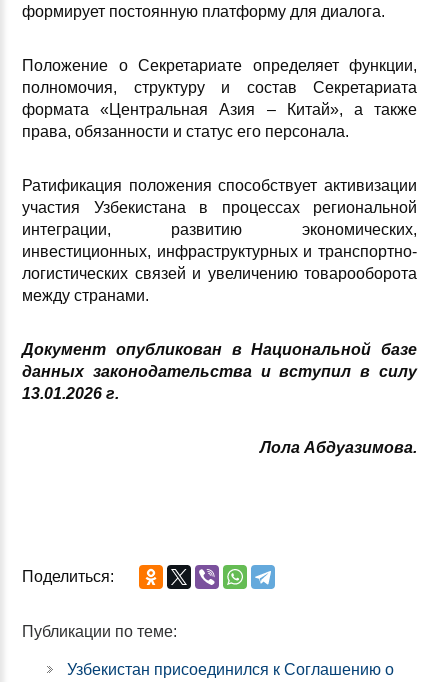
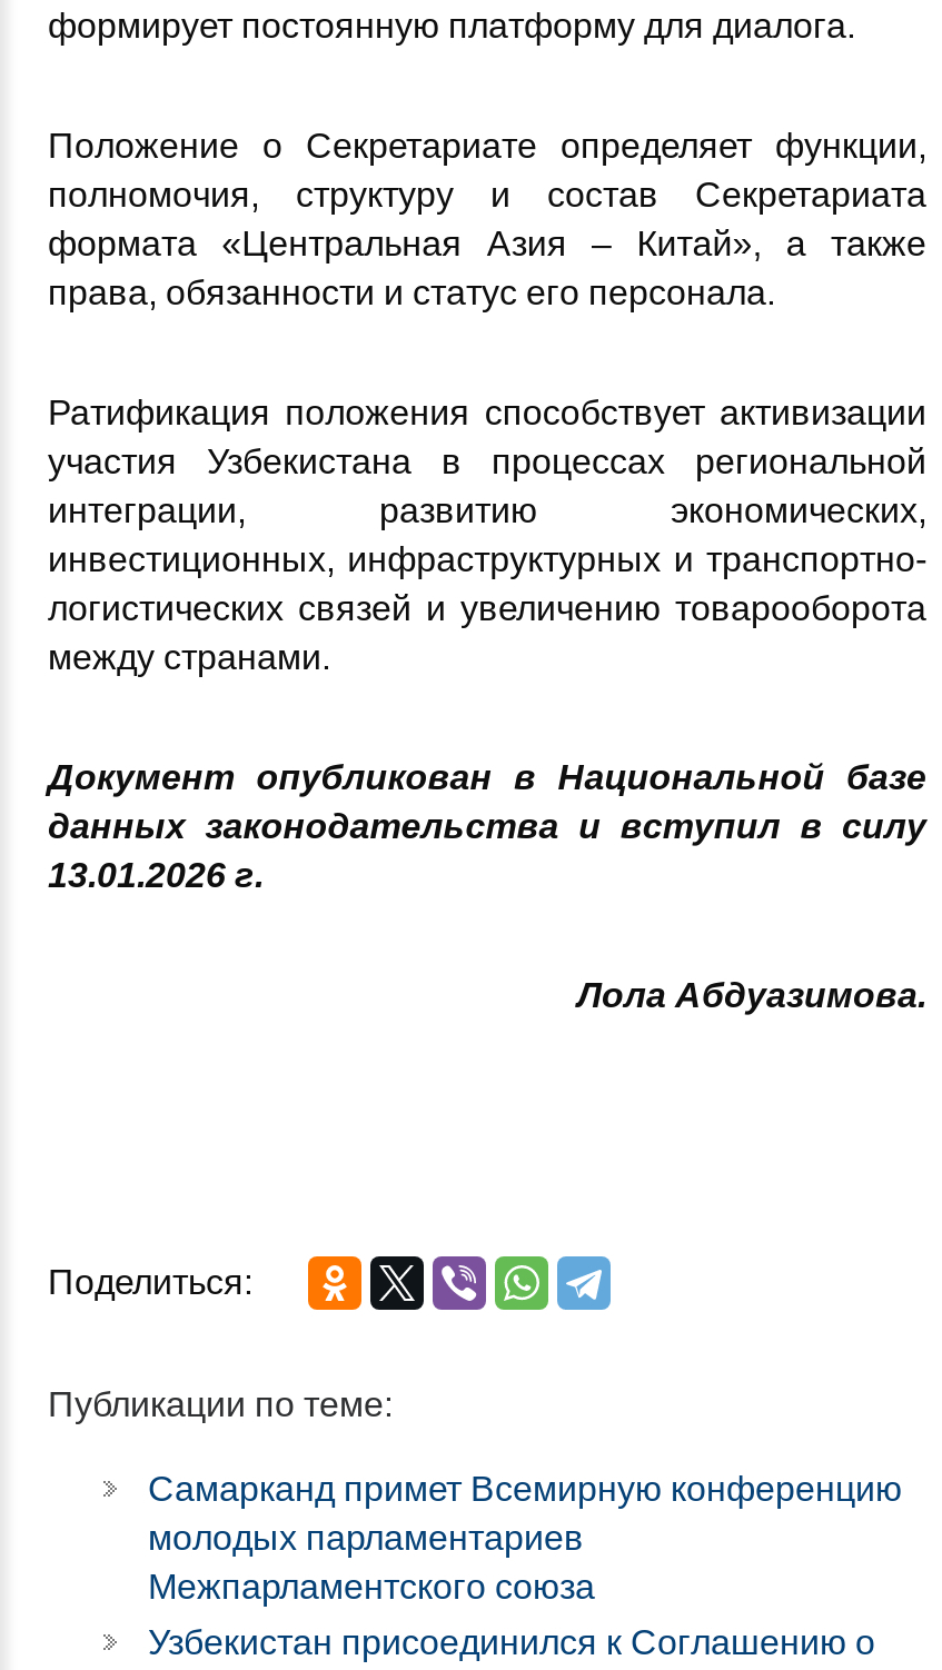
none -> [148,1470,902,1606] Самарканд примет Всемирную конференцию | молодых парламентариев | Межпарламентского союза

